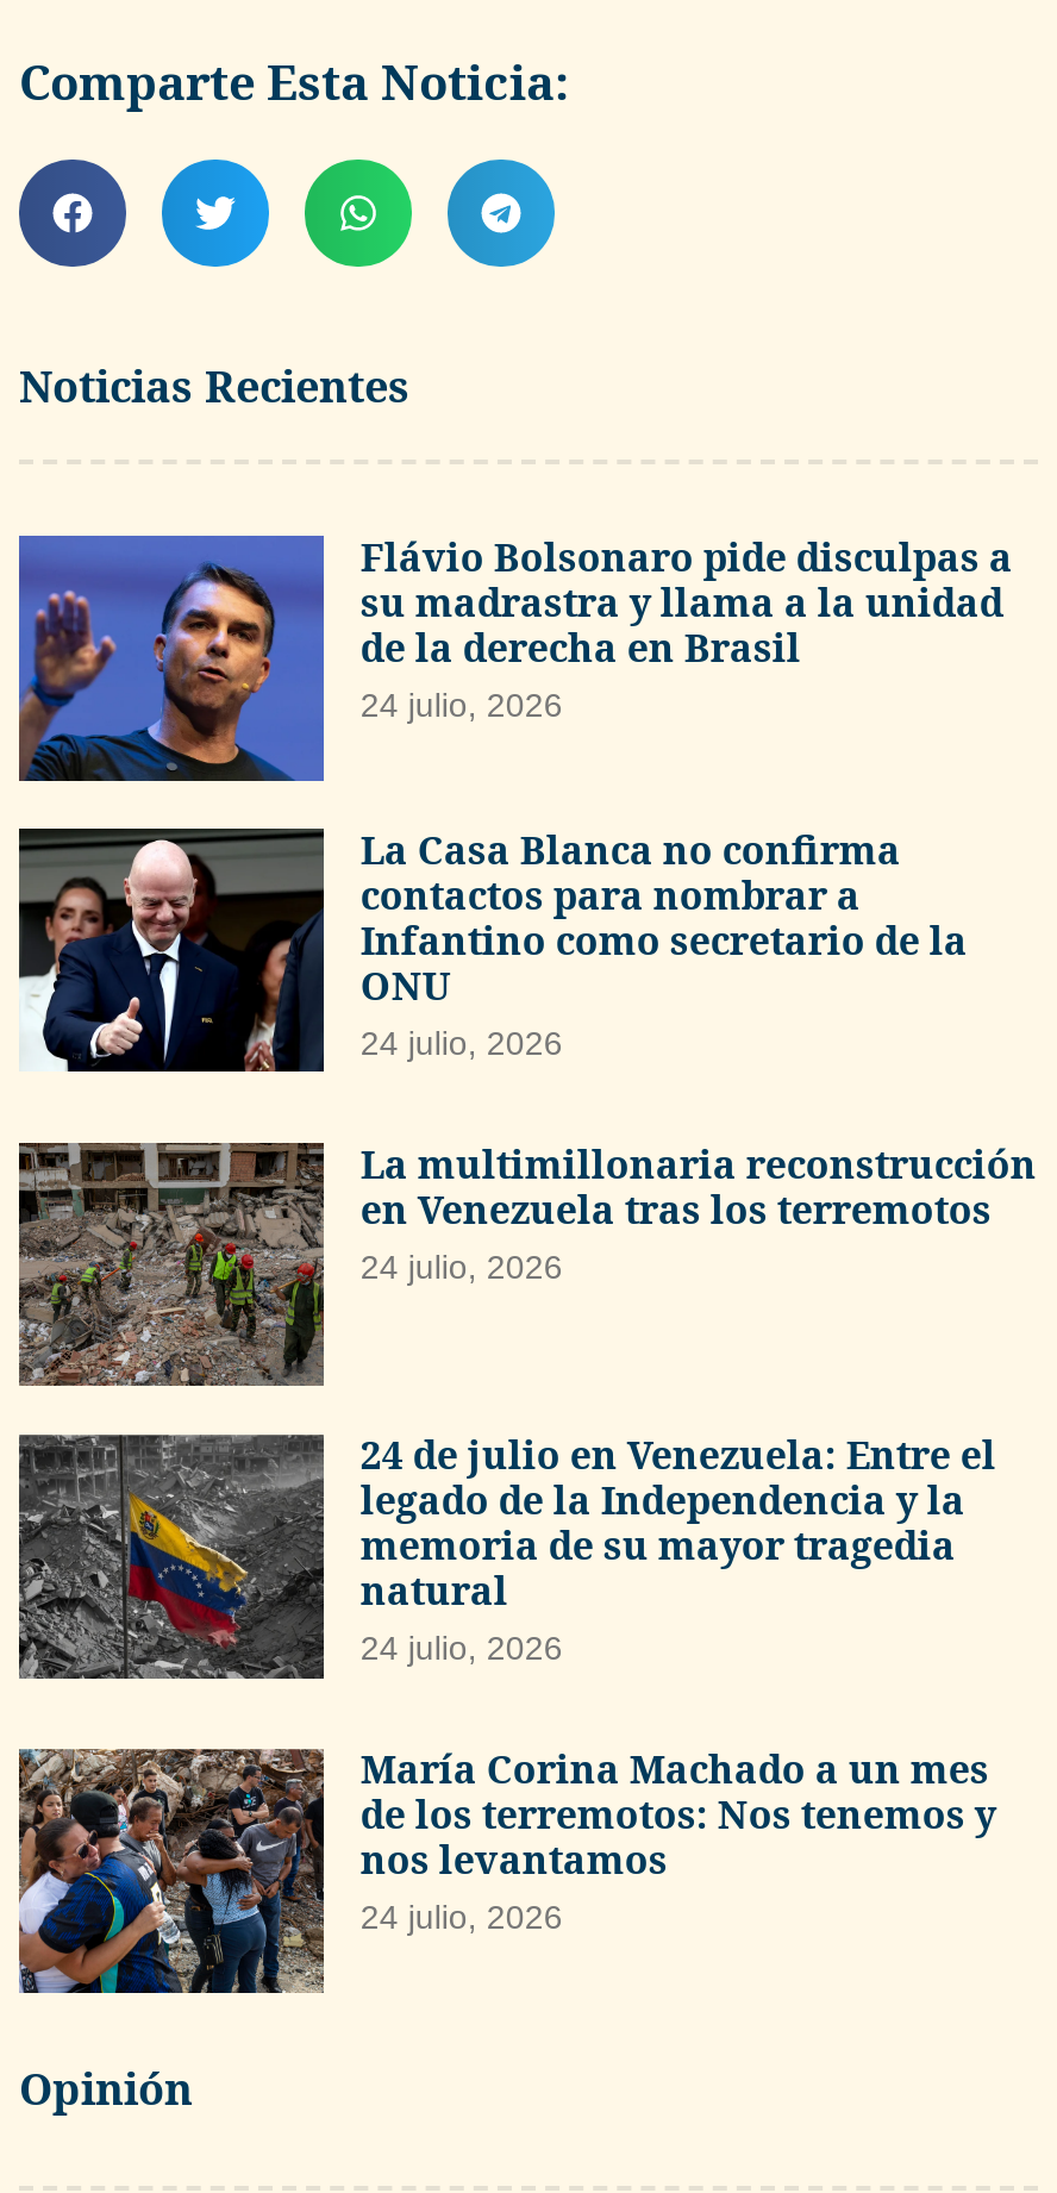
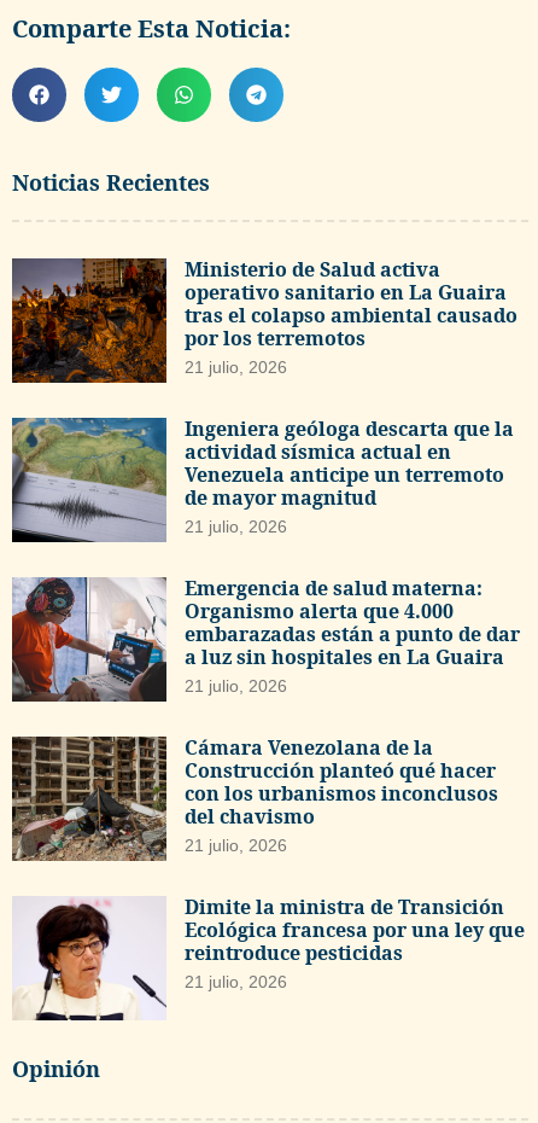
[17,531,1013,783] [image] | Flávio Bolsonaro pide disculpas a | su madrastra y llama a la unidad | de la derecha en Brasil | 24 julio, 2026 -> [11,256,518,384] [image] | Ministerio de Salud activa | operativo sanitario en La Guaira | tras el colapso ambiental causado | por los terremotos | 21 julio, 2026
[19,823,967,1074] [image] | La Casa Blanca no confirma | contactos para nombrar a | Infantino como secretario de la | ONU | 24 julio, 2026 -> [11,415,514,543] [image] | Ingeniera geóloga descarta que la | actividad sísmica actual en | Venezuela anticipe un terremoto | de mayor magnitud | 21 julio, 2026
[17,1138,1037,1388] [image] | La multimillonaria reconstrucción | en Venezuela tras los terremotos | 24 julio, 2026 -> [12,575,520,703] [image] | Emergencia de salud materna: | Organismo alerta que 4.000 | embarazadas están a punto de dar | a luz sin hospitales en La Guaira | 21 julio, 2026
[19,1430,996,1679] [image] | 24 de julio en Venezuela: Entre el | legado de la Independencia y la | memoria de su mayor tragedia | natural | 24 julio, 2026 -> [12,734,499,861] [image] | Cámara Venezolana de la | Construcción planteó qué hacer | con los urbanismos inconclusos | del chavismo | 21 julio, 2026
[17,1744,996,1995] [image] | María Corina Machado a un mes | de los terremotos: Nos tenemos y | nos levantamos | 24 julio, 2026 -> [12,894,525,1022] [image] | Dimite la ministra de Transición | Ecológica francesa por una ley que | reintroduce pesticidas | 21 julio, 2026

